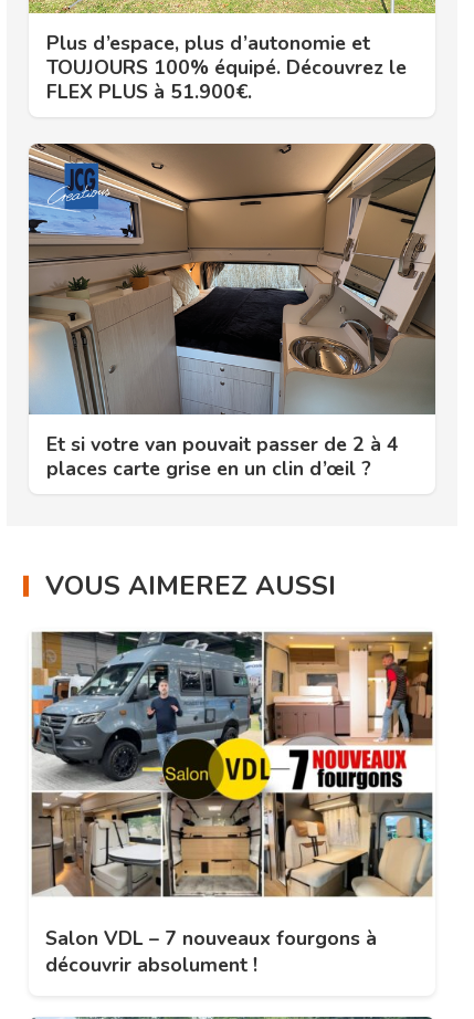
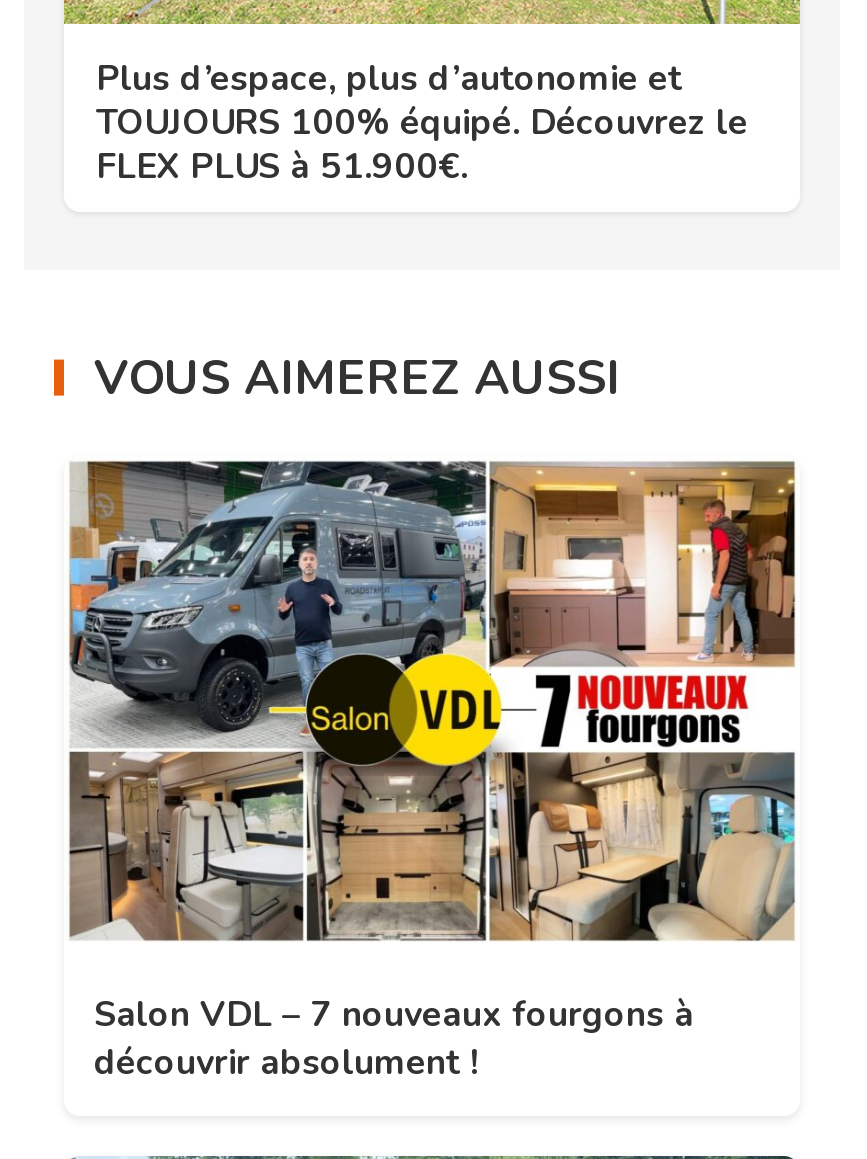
[28,143,436,482] [image] | Et si votre van pouvait passer de 2 à 4 | places carte grise en un clin d’œil ? -> none

